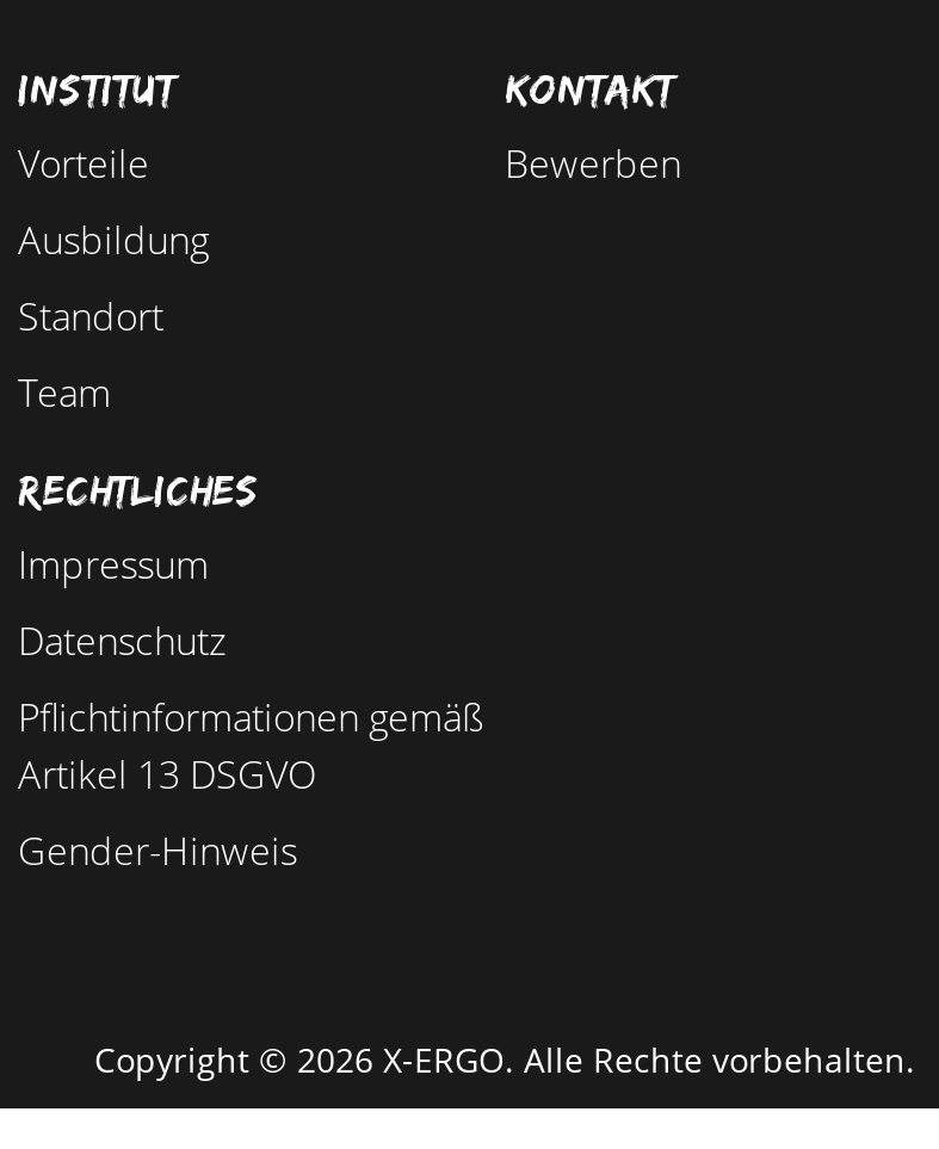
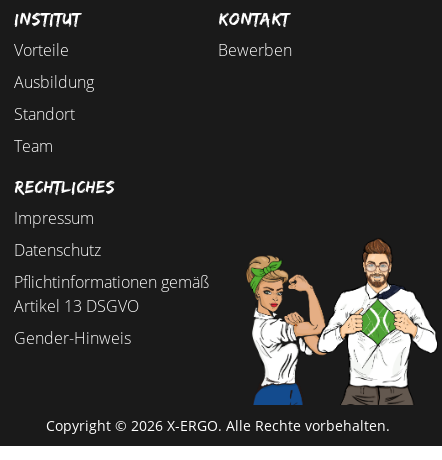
none -> [246,239,438,406] [image]

